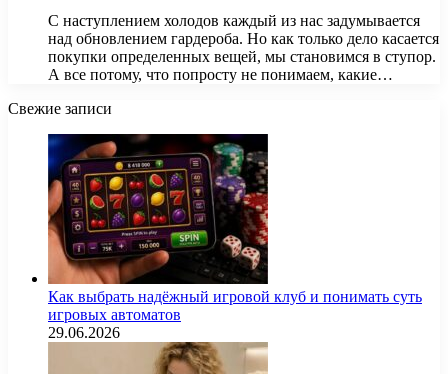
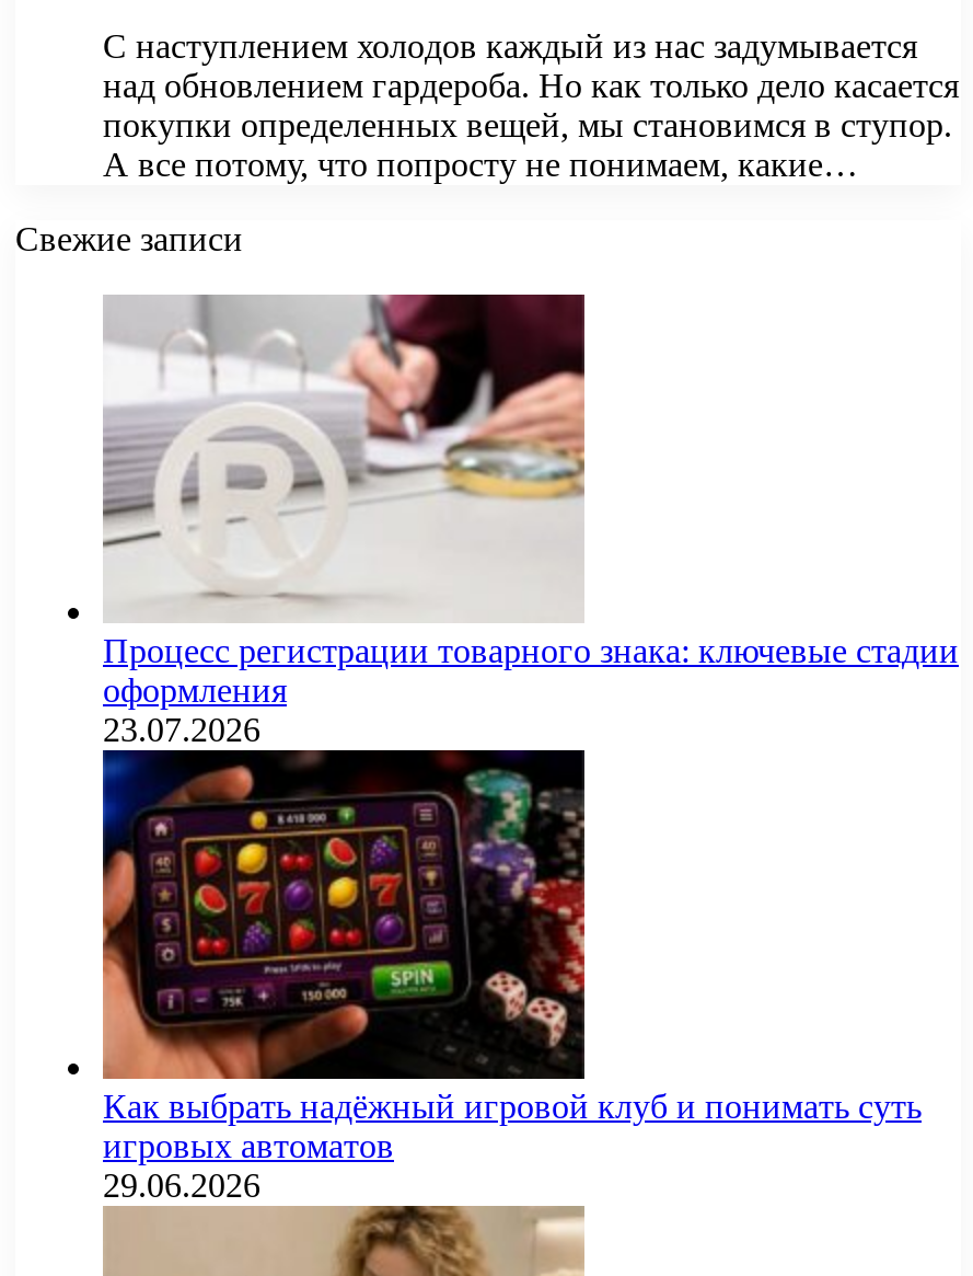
none -> [103,292,959,747] [image] | Процесс регистрации товарного знака: ключевые стадии | оформления | 23.07.2026

